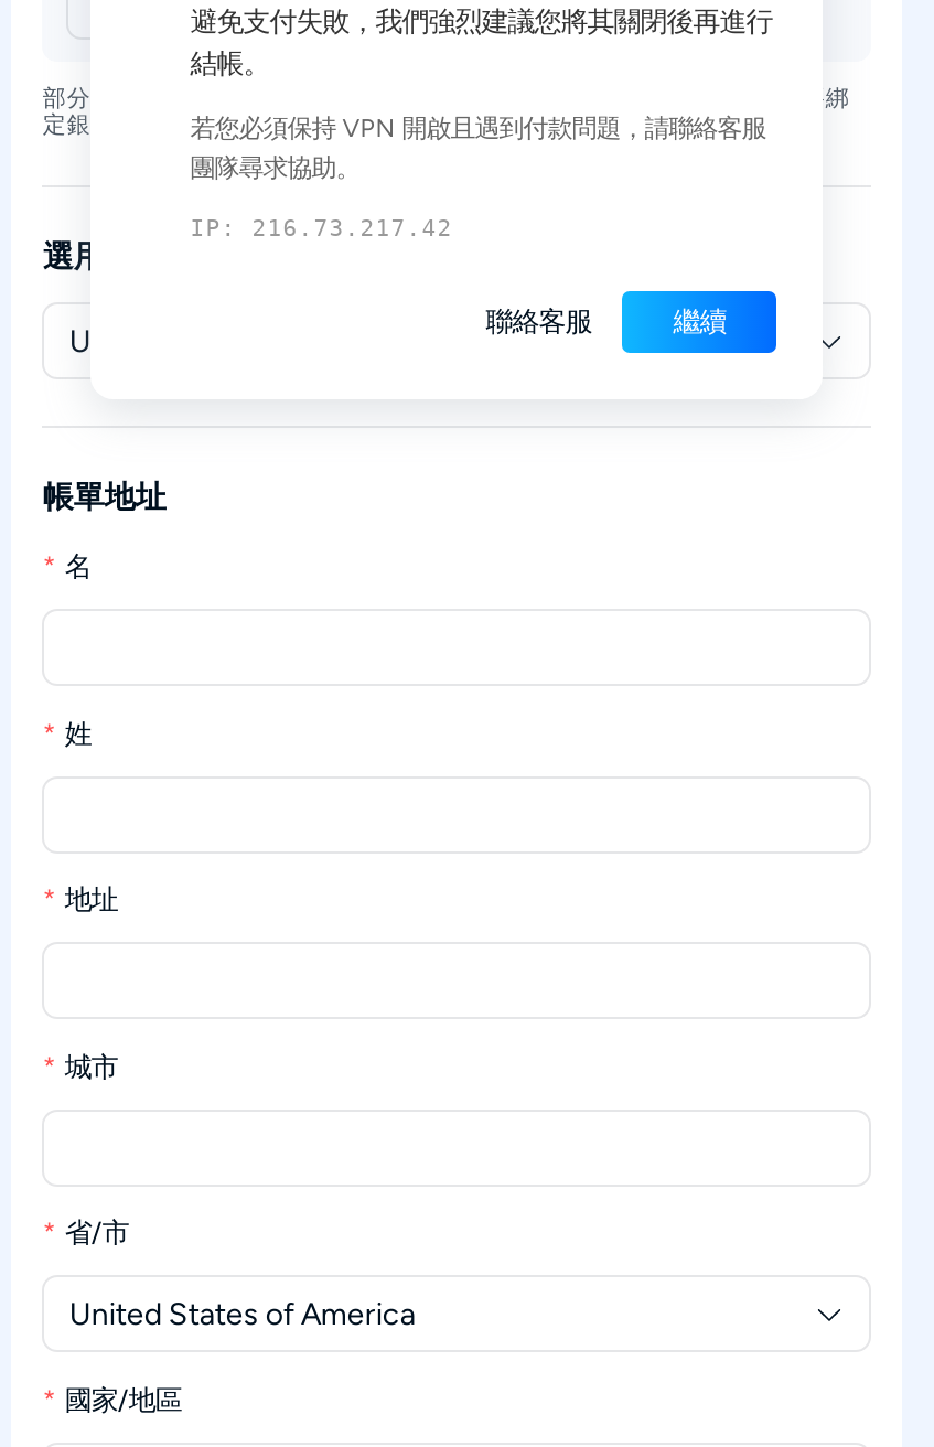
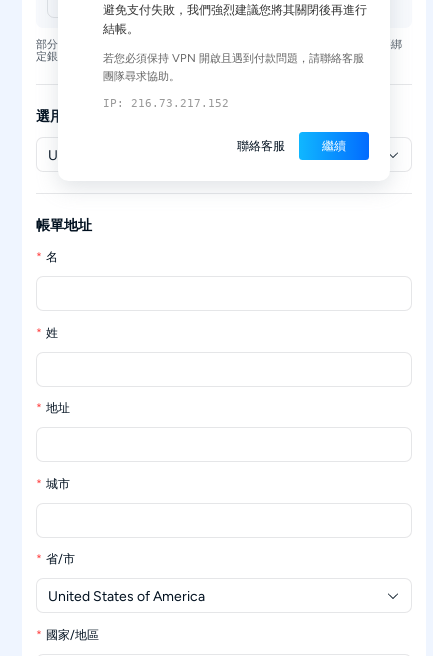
[190,215,453,241] IP: 216.73.217.42 -> [103,97,229,109] IP: 216.73.217.152

